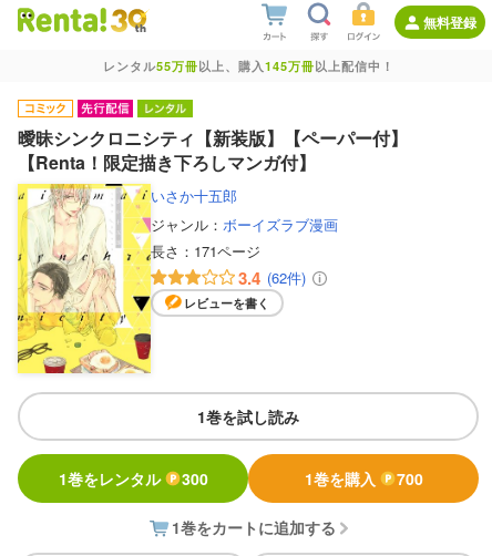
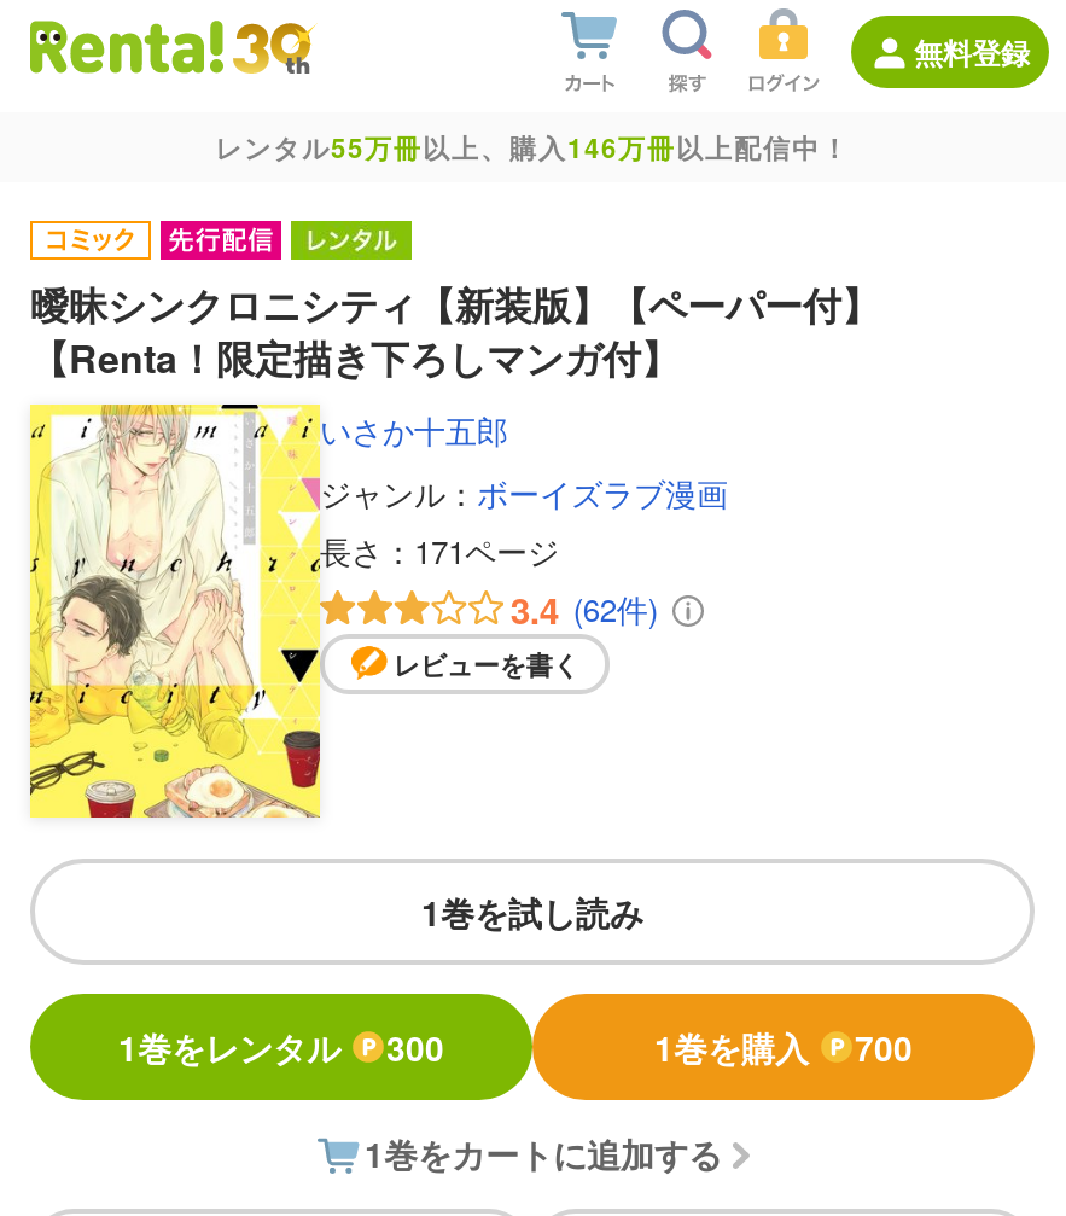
[102,58,394,74] レンタル55万冊以上、購入145万冊以上配信中！ -> [215,129,850,165] レンタル55万冊以上、購入146万冊以上配信中！

